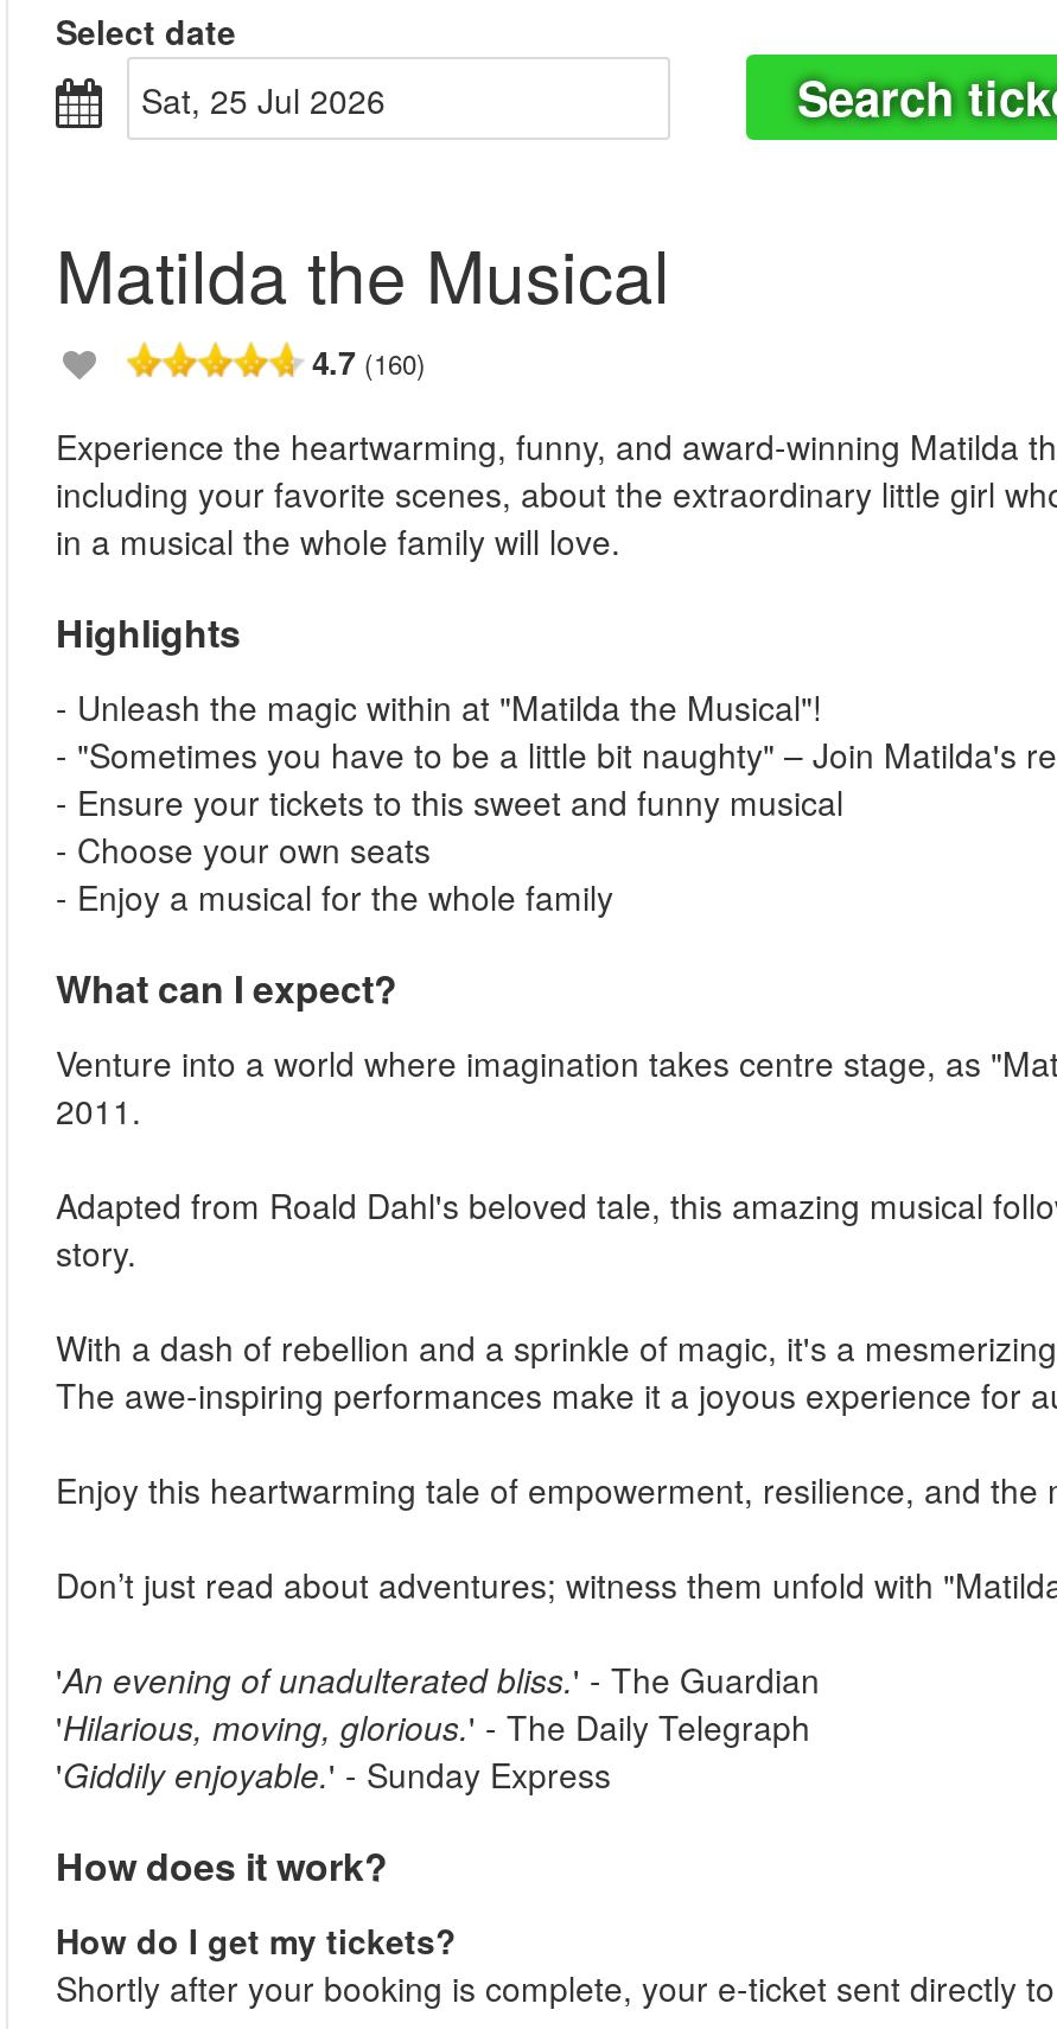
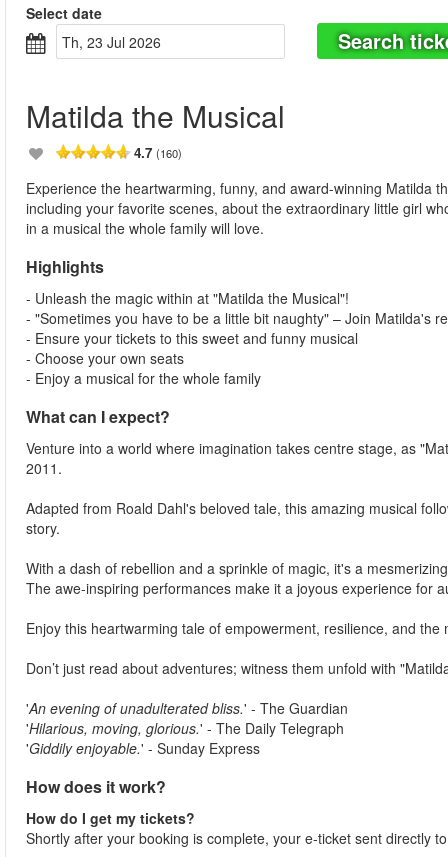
[163,76,386,123] Sat, 25 Jul 2026 -> [71,32,161,52] Th, 23 Jul 2026

